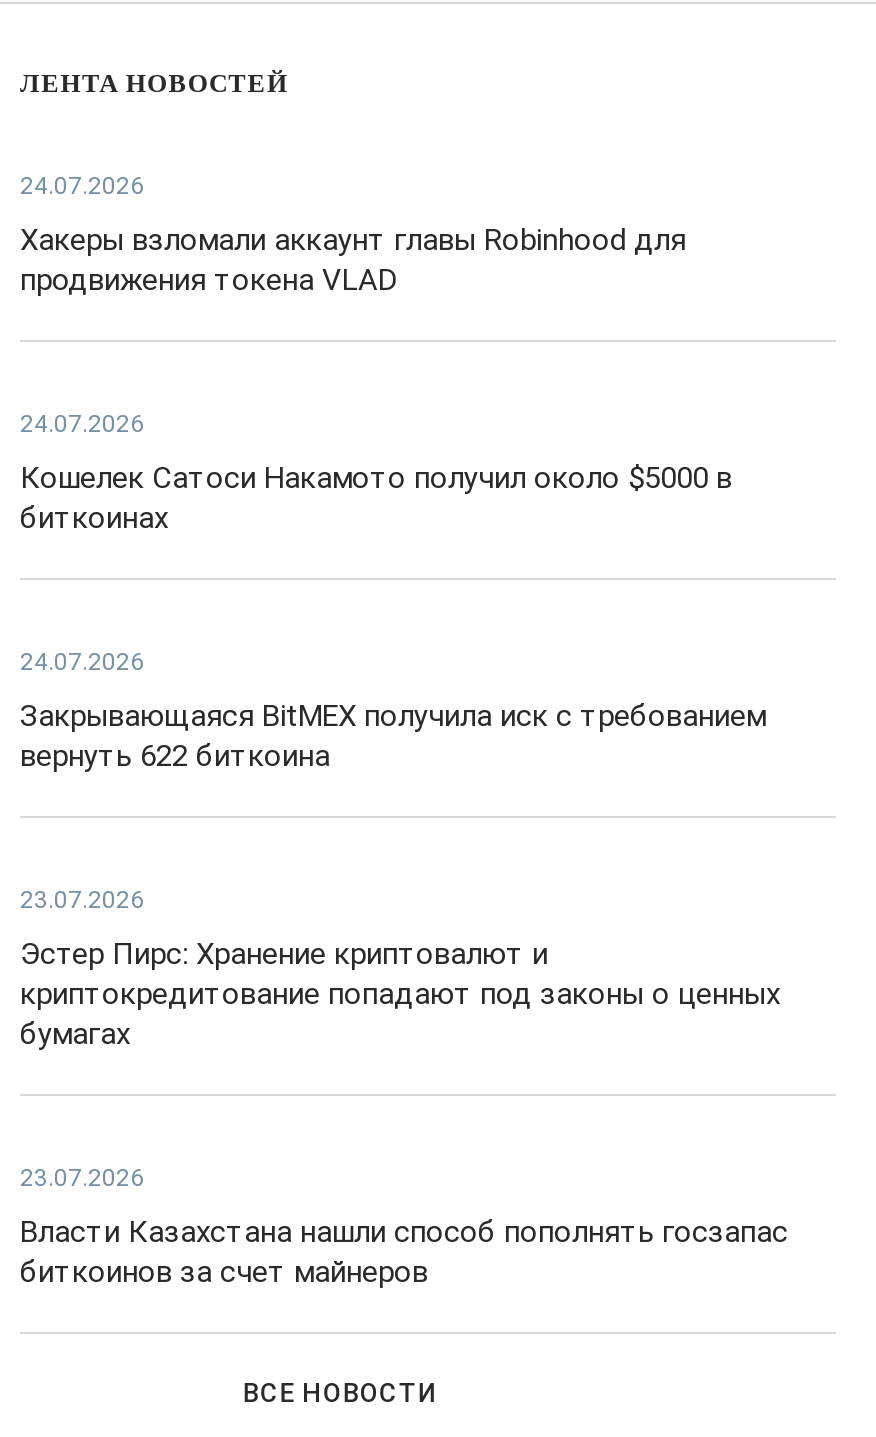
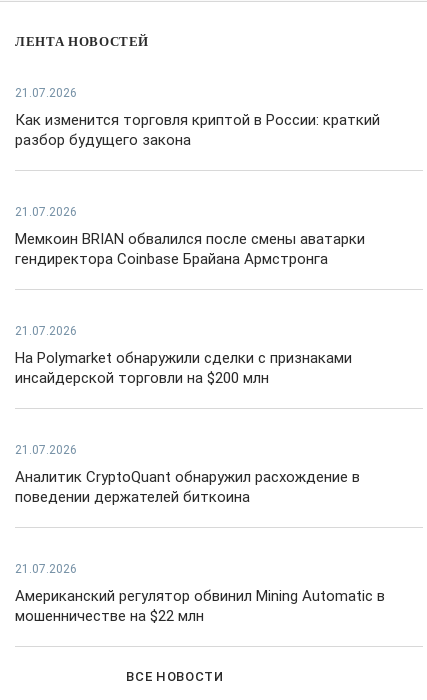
[20,171,144,199] 24.07.2026 -> [15,85,77,99] 21.07.2026
[20,221,686,297] Хакеры взломали аккаунт главы Robinhood для | продвижения токена VLAD -> [15,110,380,148] Как изменится торговля криптой в России: краткий | разбор будущего закона
[20,409,144,437] 24.07.2026 -> [15,204,77,218] 21.07.2026
[20,459,732,535] Кошелек Сатоси Накамото получил около $5000 в | биткоинах -> [15,229,365,267] Мемкоин BRIAN обвалился после смены аватарки | гендиректора Coinbase Брайана Армстронга
[20,647,144,675] 24.07.2026 -> [15,323,77,337] 21.07.2026
[20,697,766,773] Закрывающаяся BitMEX получила иск с требованием | вернуть 622 биткоина -> [15,348,352,386] На Polymarket обнаружили сделки с признаками | инсайдерской торговли на $200 млн
[20,885,144,913] 23.07.2026 -> [15,442,77,456] 21.07.2026
[20,935,780,1051] Эстер Пирс: Хранение криптовалют и | криптокредитование попадают под законы о ценных | бумагах -> [15,467,360,505] Аналитик CryptoQuant обнаружил расхождение в | поведении держателей биткоина
[20,1163,144,1191] 23.07.2026 -> [15,561,77,575] 21.07.2026
[20,1213,788,1289] Власти Казахстана нашли способ пополнять госзапас | биткоинов за счет майнеров -> [15,586,385,624] Американский регулятор обвинил Mining Automatic в | мошенничестве на $22 млн

